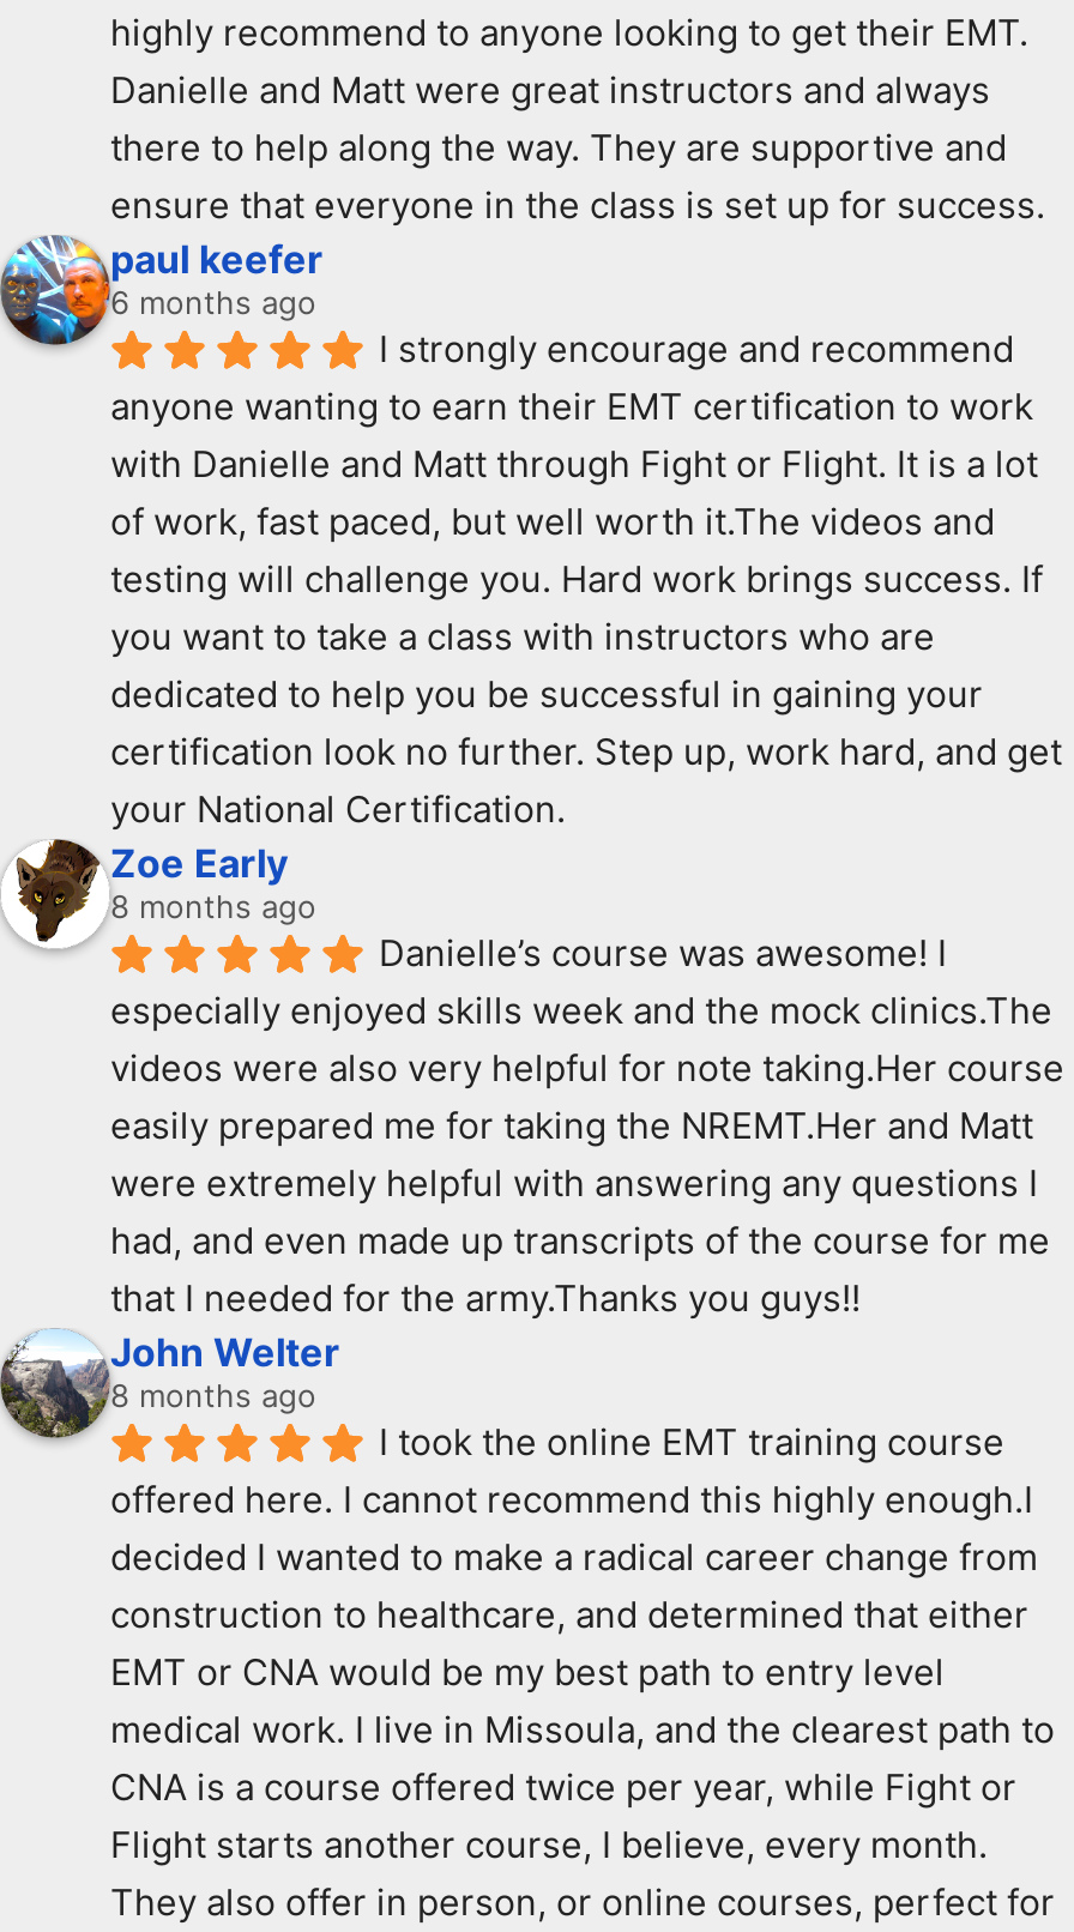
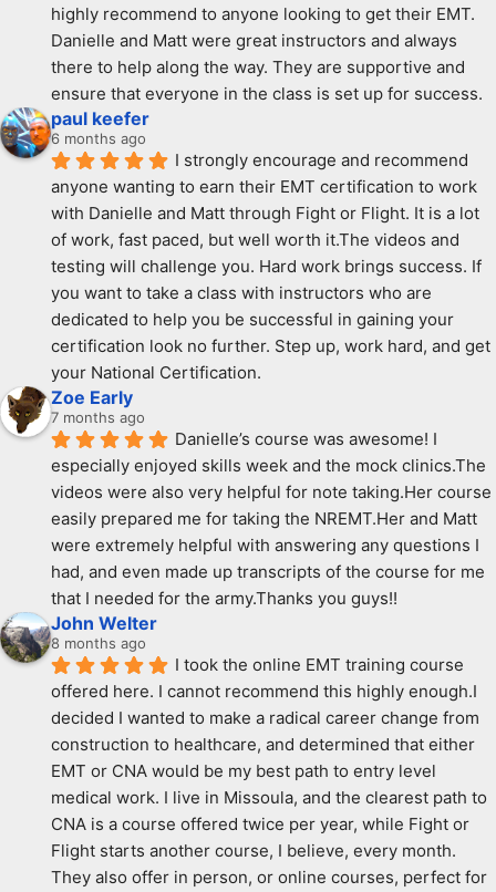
[110,885,316,924] 8 months ago -> [51,409,145,426] 7 months ago

